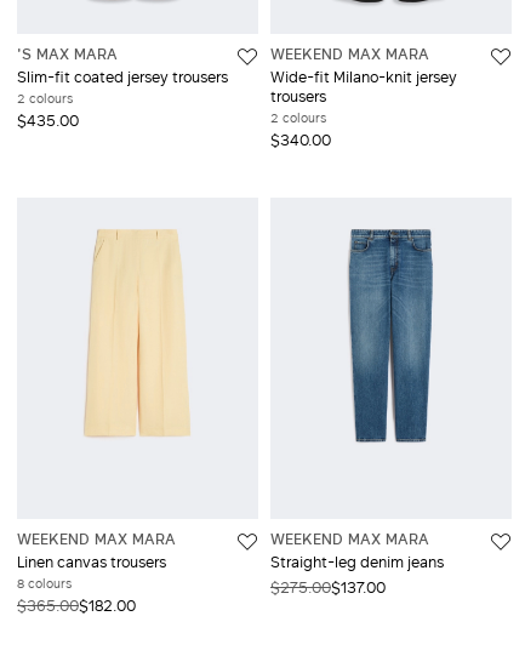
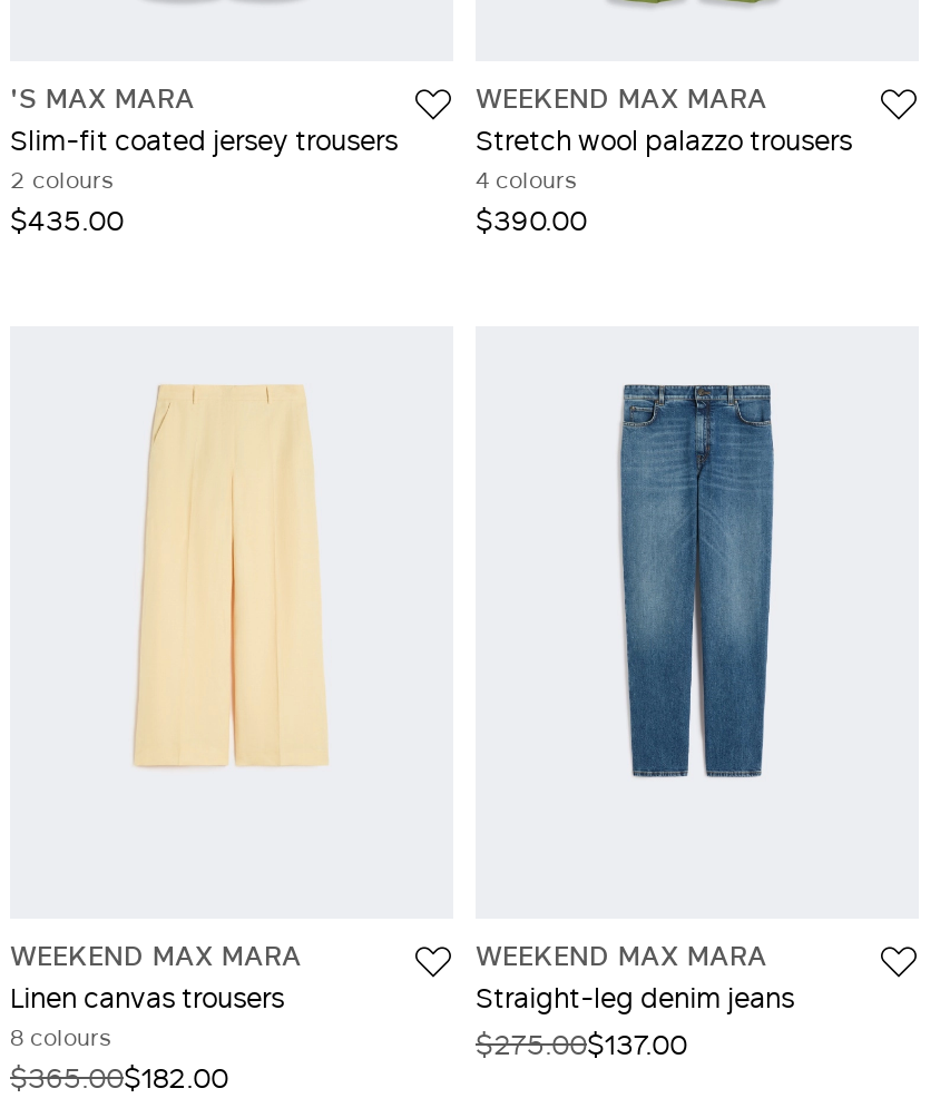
[270,65,457,150] Wide-fit Milano-knit jersey | trousers | 2 colours | $340.00 -> [476,120,852,240] Stretch wool palazzo trousers | 4 colours | $390.00

